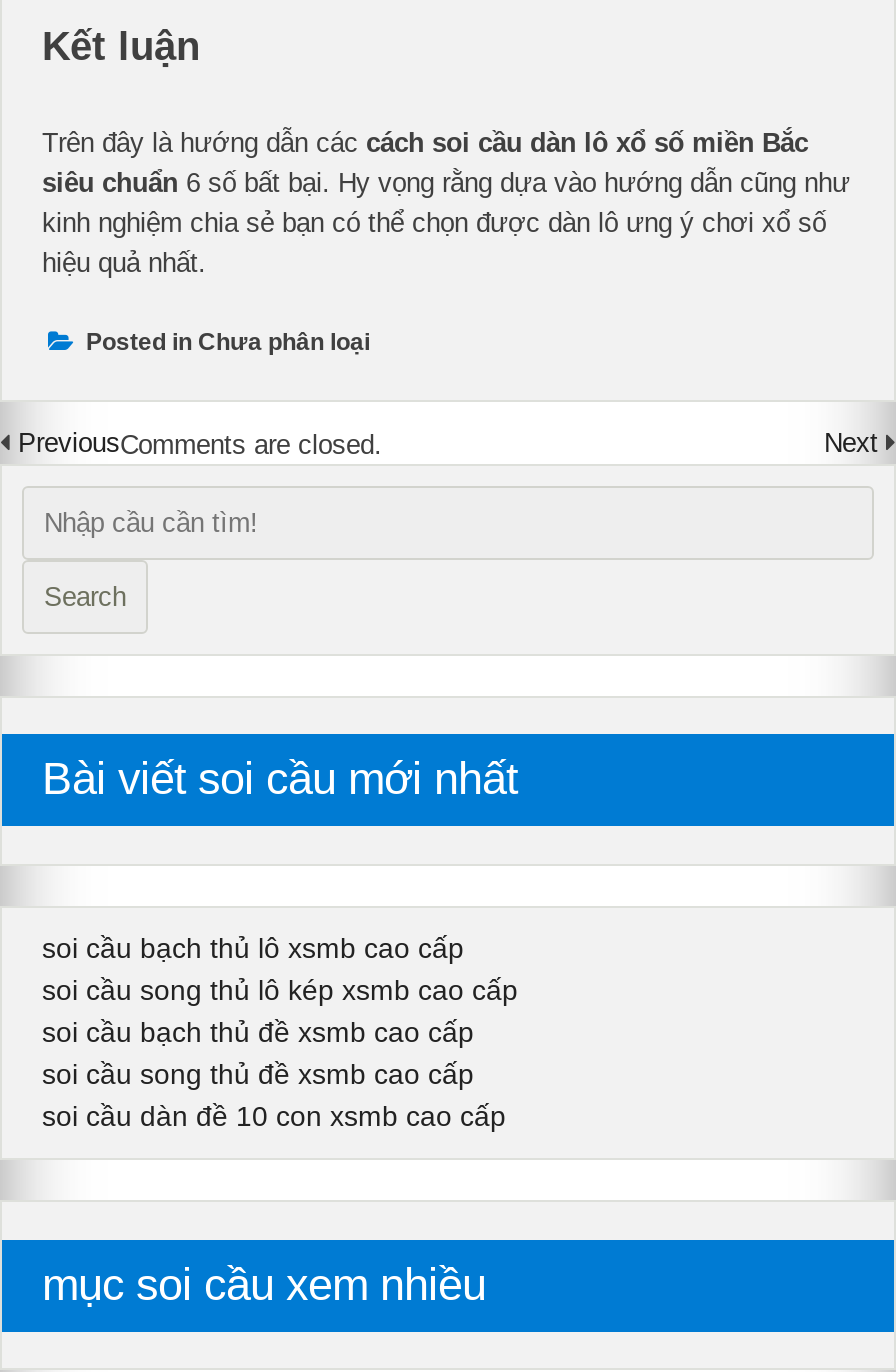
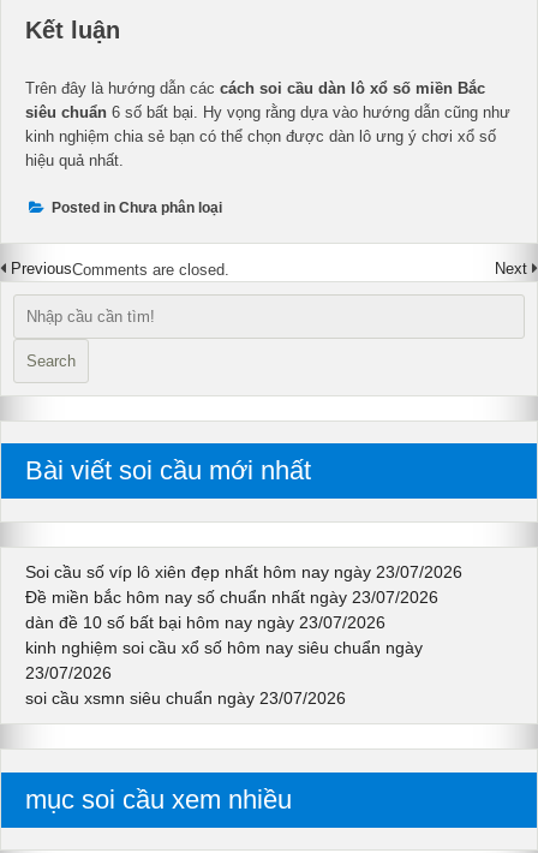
[42,932,518,1132] soi cầu bạch thủ lô xsmb cao cấp | soi cầu song thủ lô kép xsmb cao cấp | soi cầu bạch thủ đề xsmb cao cấp | soi cầu song thủ đề xsmb cao cấp | soi cầu dàn đề 10 con xsmb cao cấp -> [25,562,462,708] Soi cầu số víp lô xiên đẹp nhất hôm nay ngày 23/07/2026 | Đề miền bắc hôm nay số chuẩn nhất ngày 23/07/2026 | dàn đề 10 số bất bại hôm nay ngày 23/07/2026 | kinh nghiệm soi cầu xổ số hôm nay siêu chuẩn ngày | 23/07/2026 | soi cầu xsmn siêu chuẩn ngày 23/07/2026

